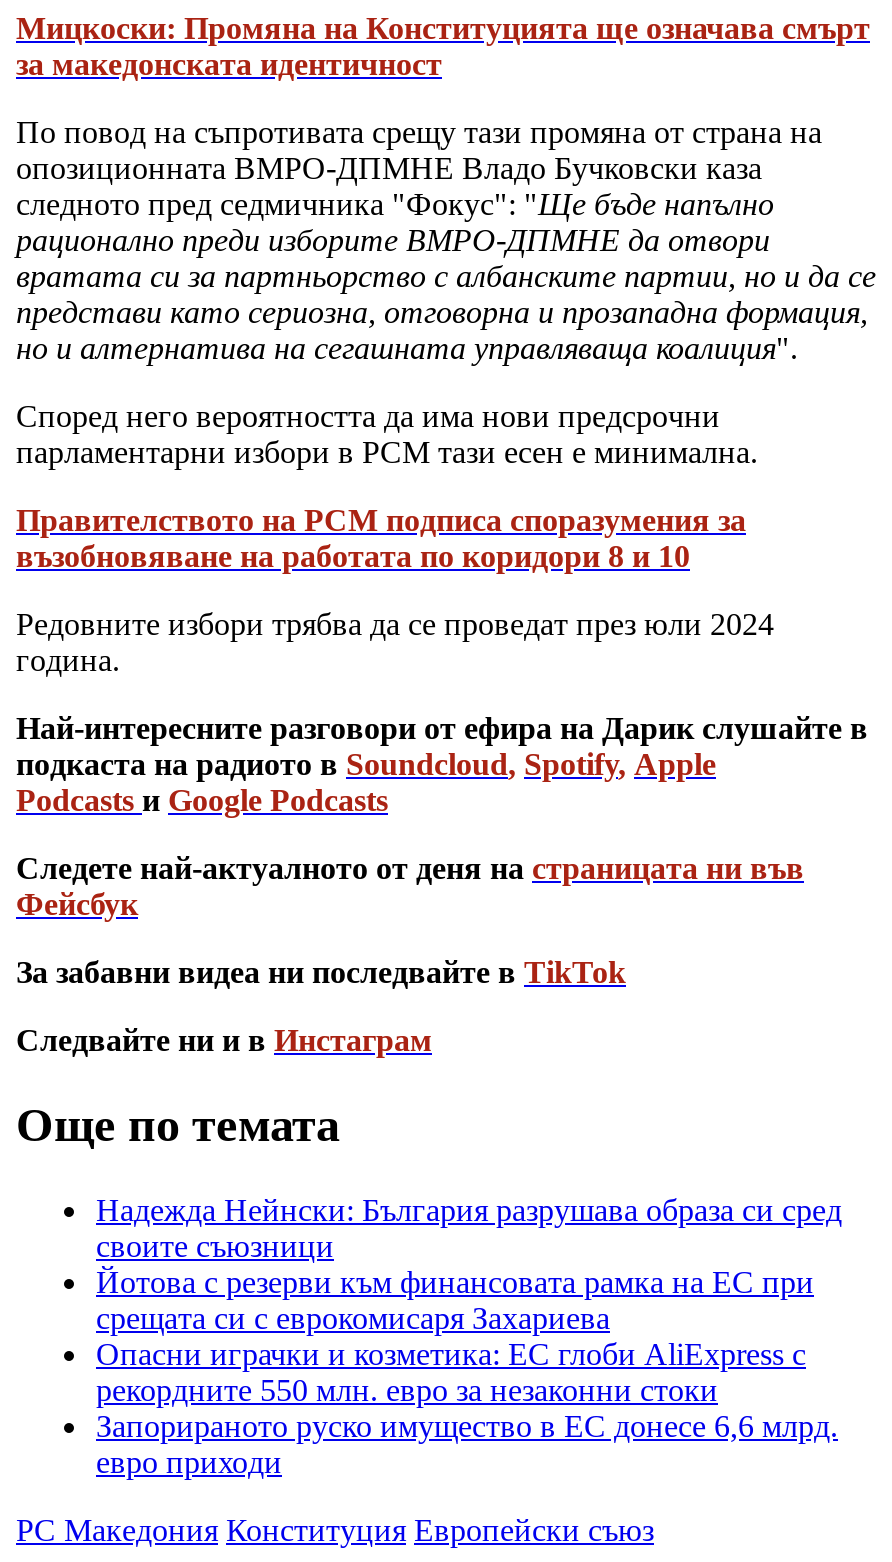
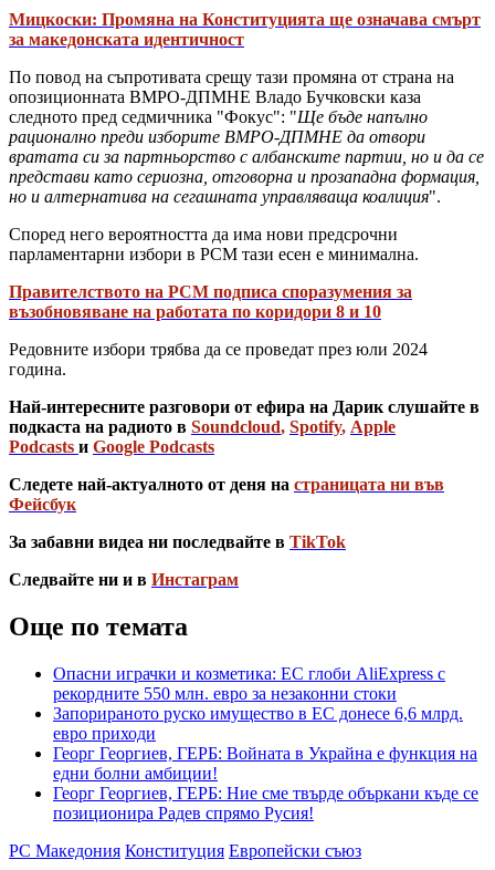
[96,1193,842,1335] Надежда Нейнски: България разрушава образа си сред | своите съюзници | Йотова с резерви към финансовата рамка на ЕС при | срещата си с еврокомисаря Захариева -> none
moved [96,1337,838,1479] -> [53,664,463,743]: Опасни играчки и козметика: ЕС глоби AliExpress с | рекордните 550 млн. евро за незаконни стоки | Запорираното руско имущество в ЕС донесе 6,6 млрд. | евро приходи
none -> [53,744,478,823] Георг Георгиев, ГЕРБ: Войната в Украйна е функция на | едни болни амбиции! | Георг Георгиев, ГЕРБ: Ние сме твърде объркани къде се | позиционира Радев спрямо Русия!

